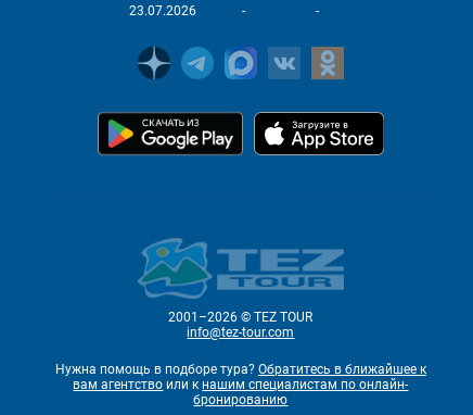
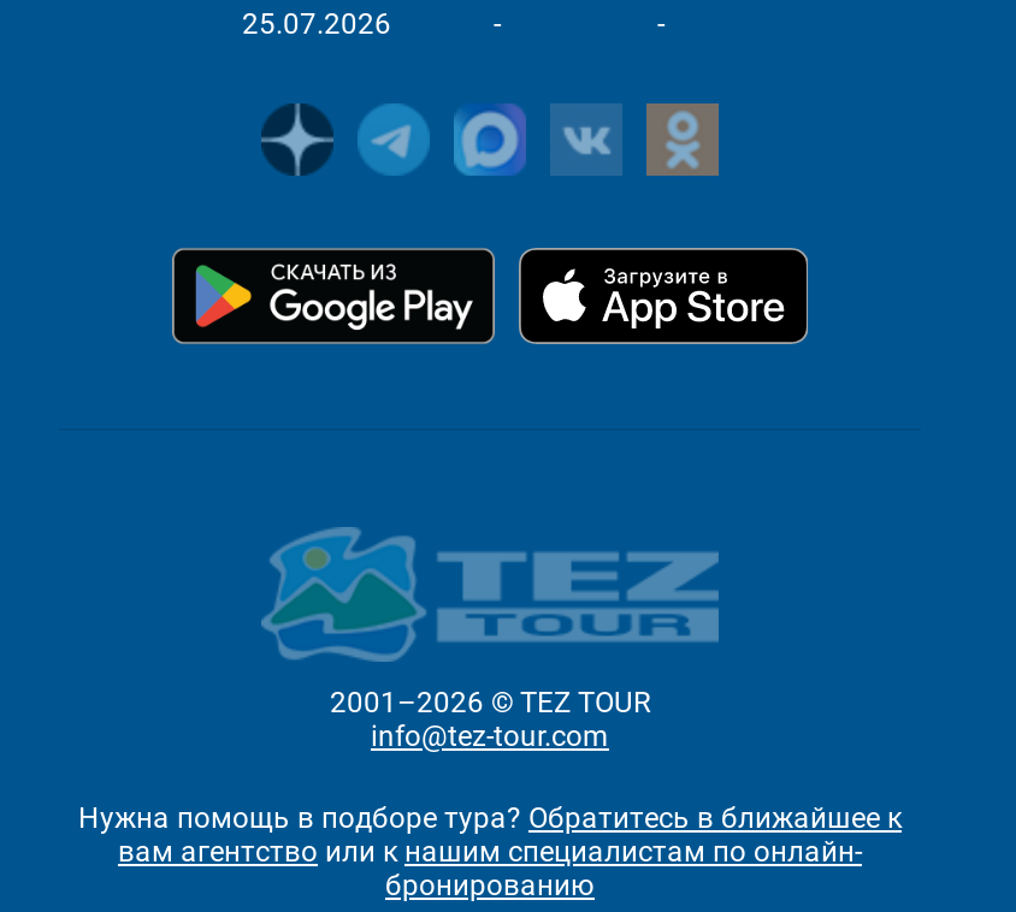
[129,3,196,18] 23.07.2026 -> [242,7,391,41] 25.07.2026

